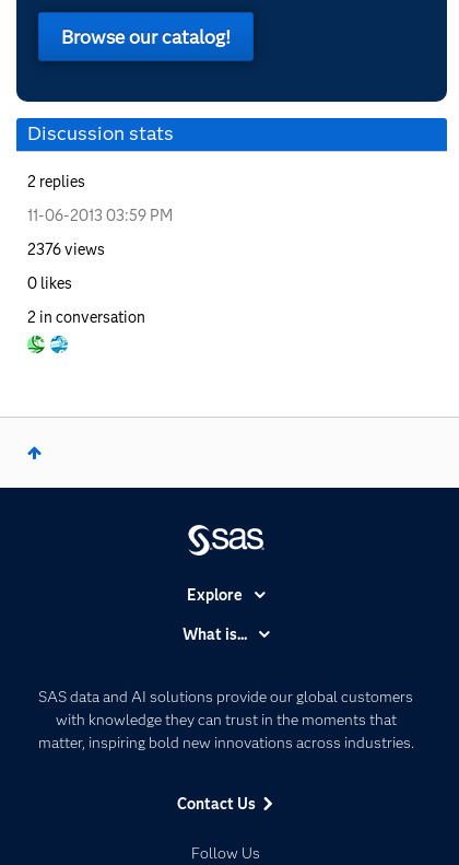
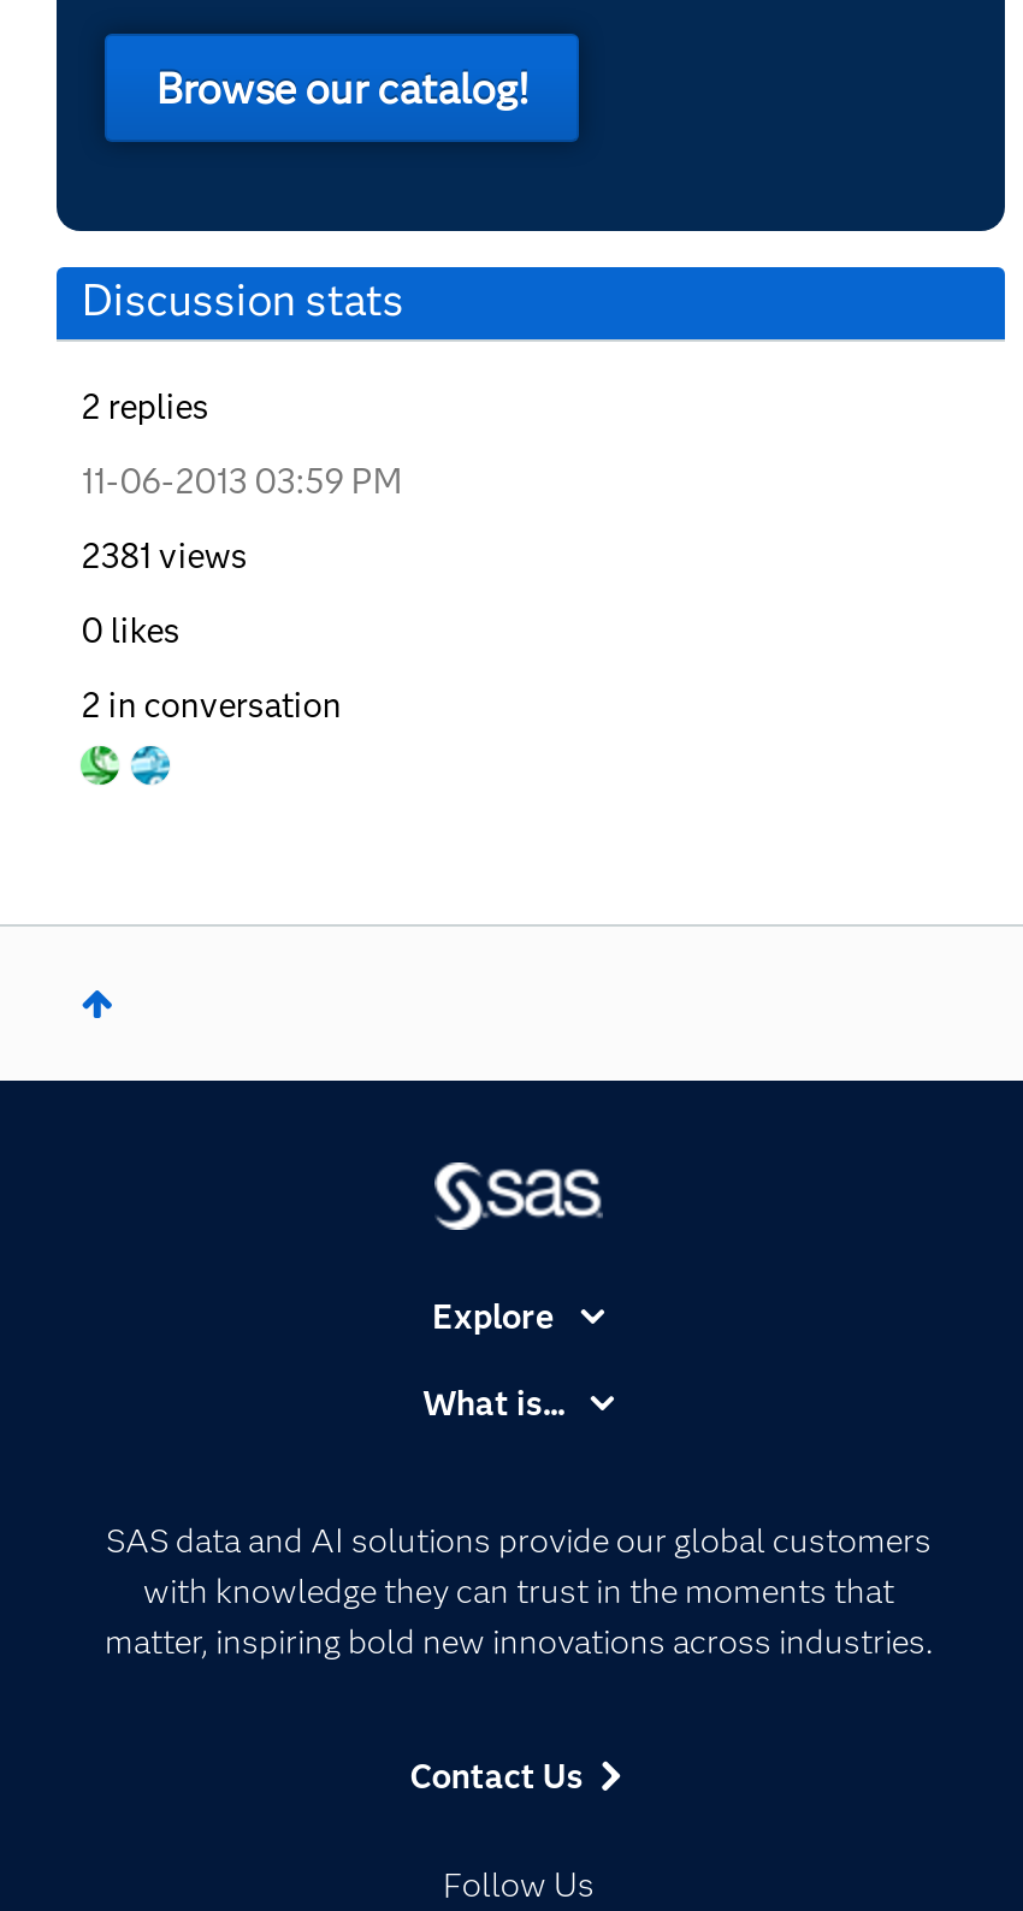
[28,239,105,259] 2376 views -> [82,534,248,577] 2381 views

